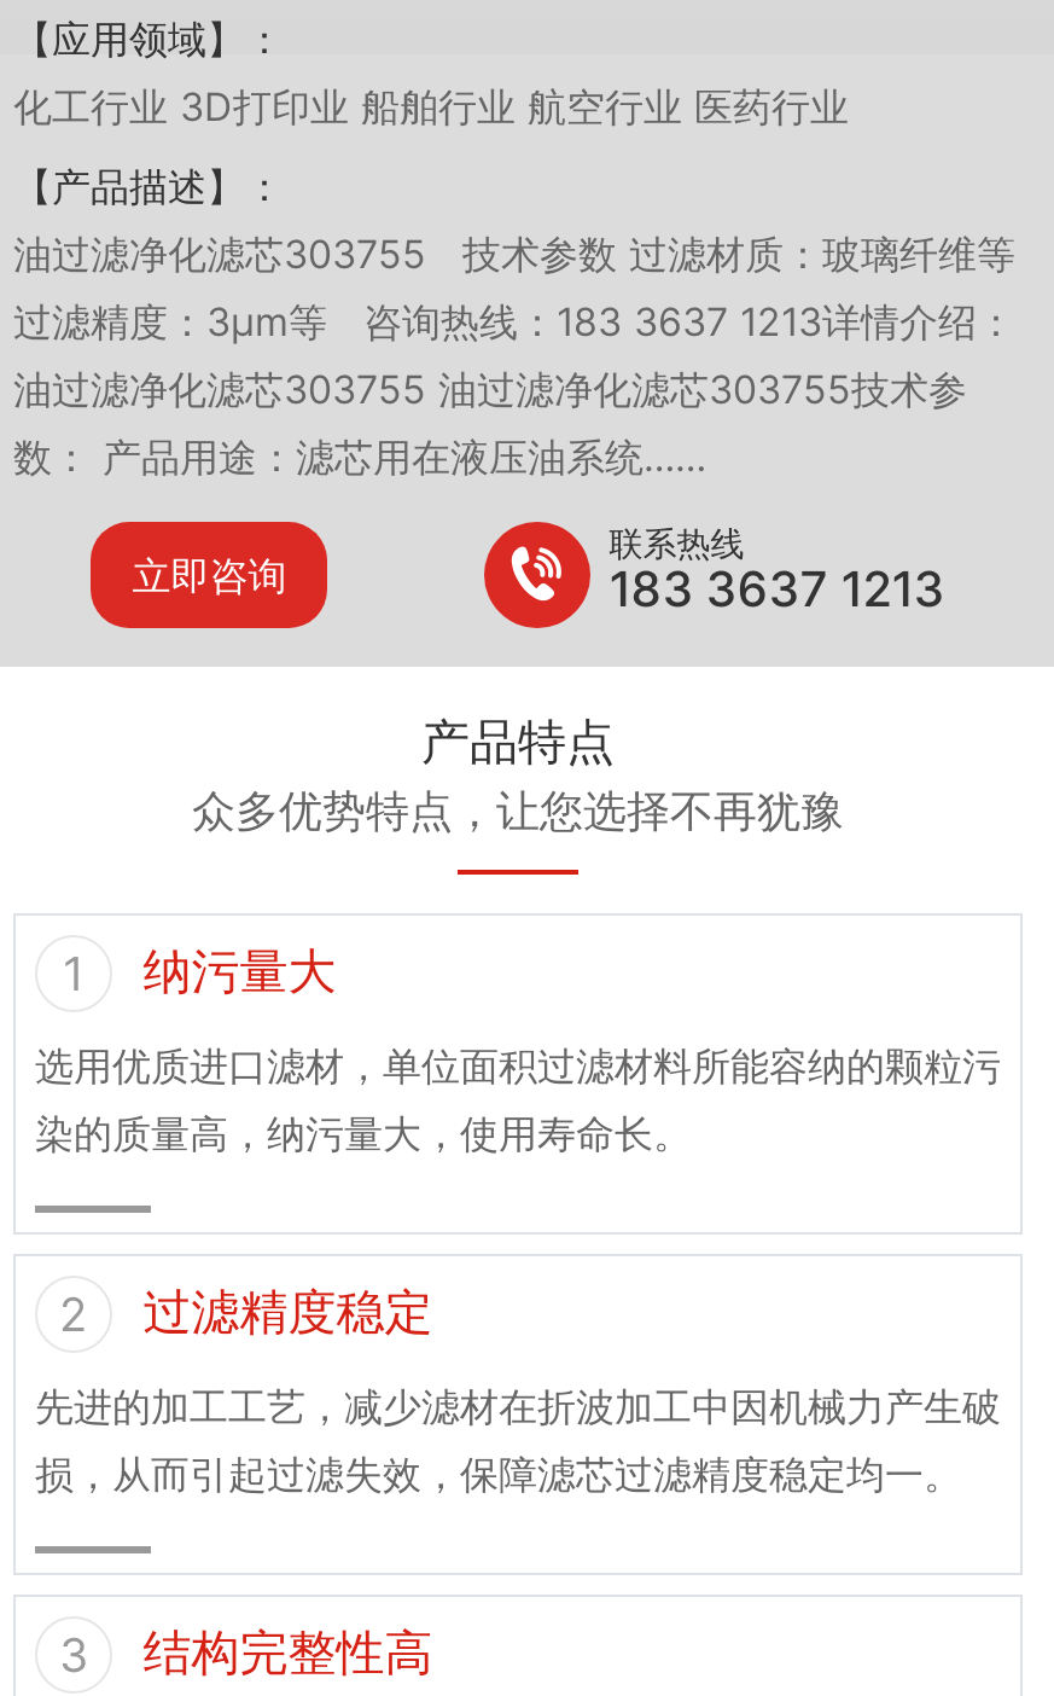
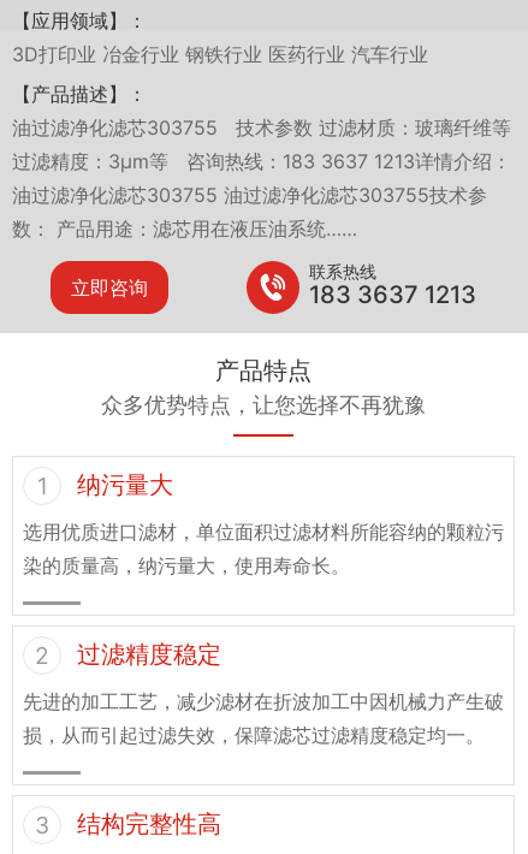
[13,82,849,131] 化工行业 3D打印业 船舶行业 航空行业 医药行业 -> [12,42,428,66] 3D打印业 冶金行业 钢铁行业 医药行业 汽车行业

